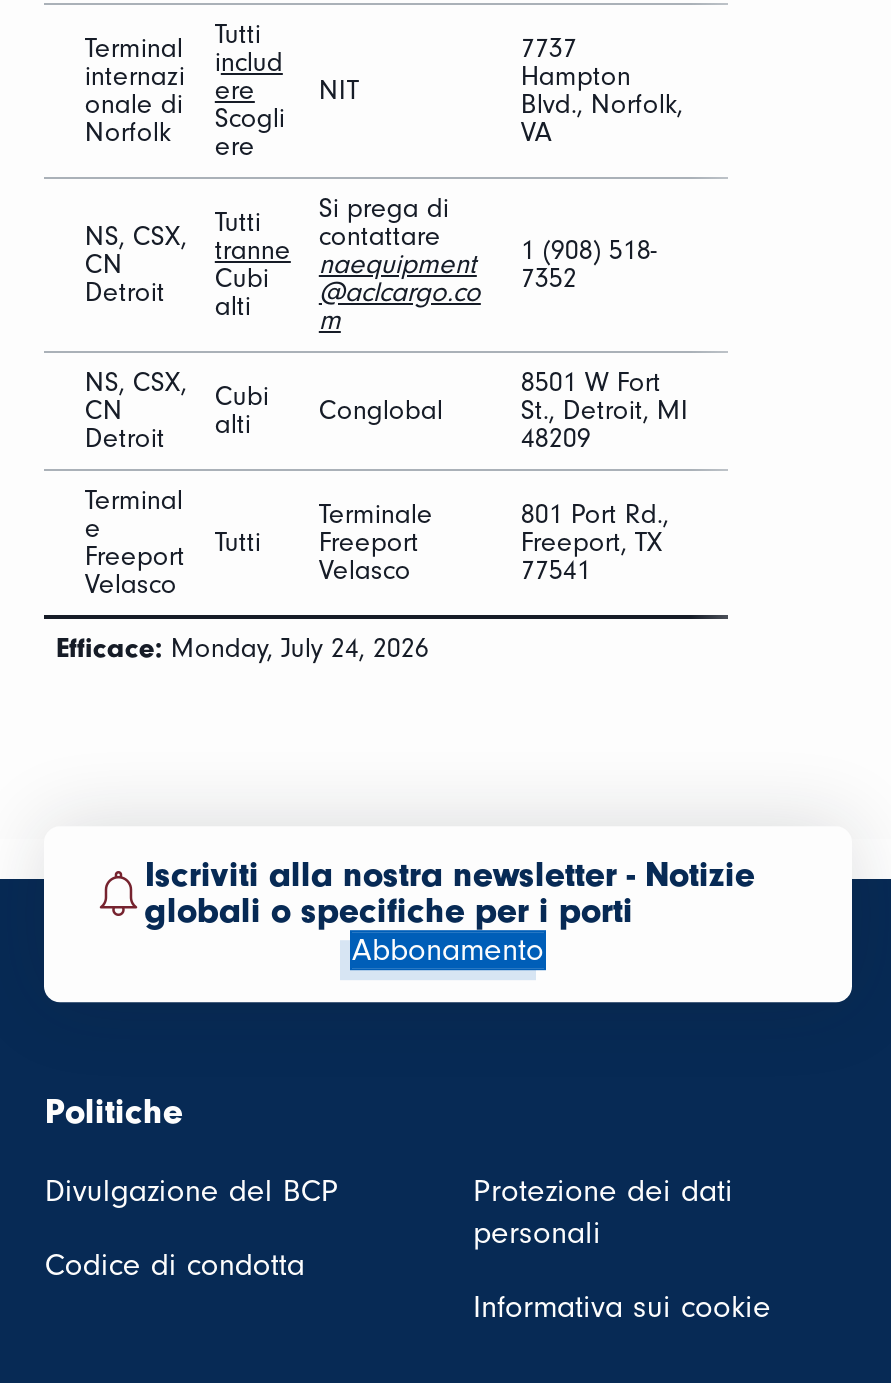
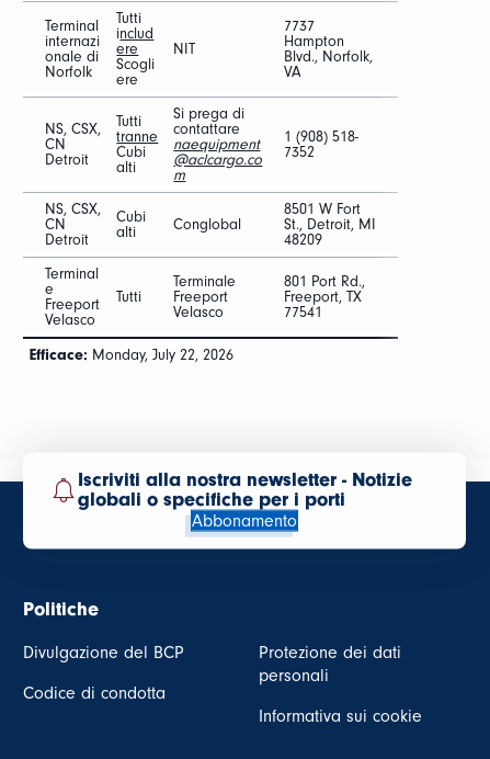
[57,631,429,665] Efficace: Monday, July 24, 2026 -> [30,345,234,364] Efficace: Monday, July 22, 2026

